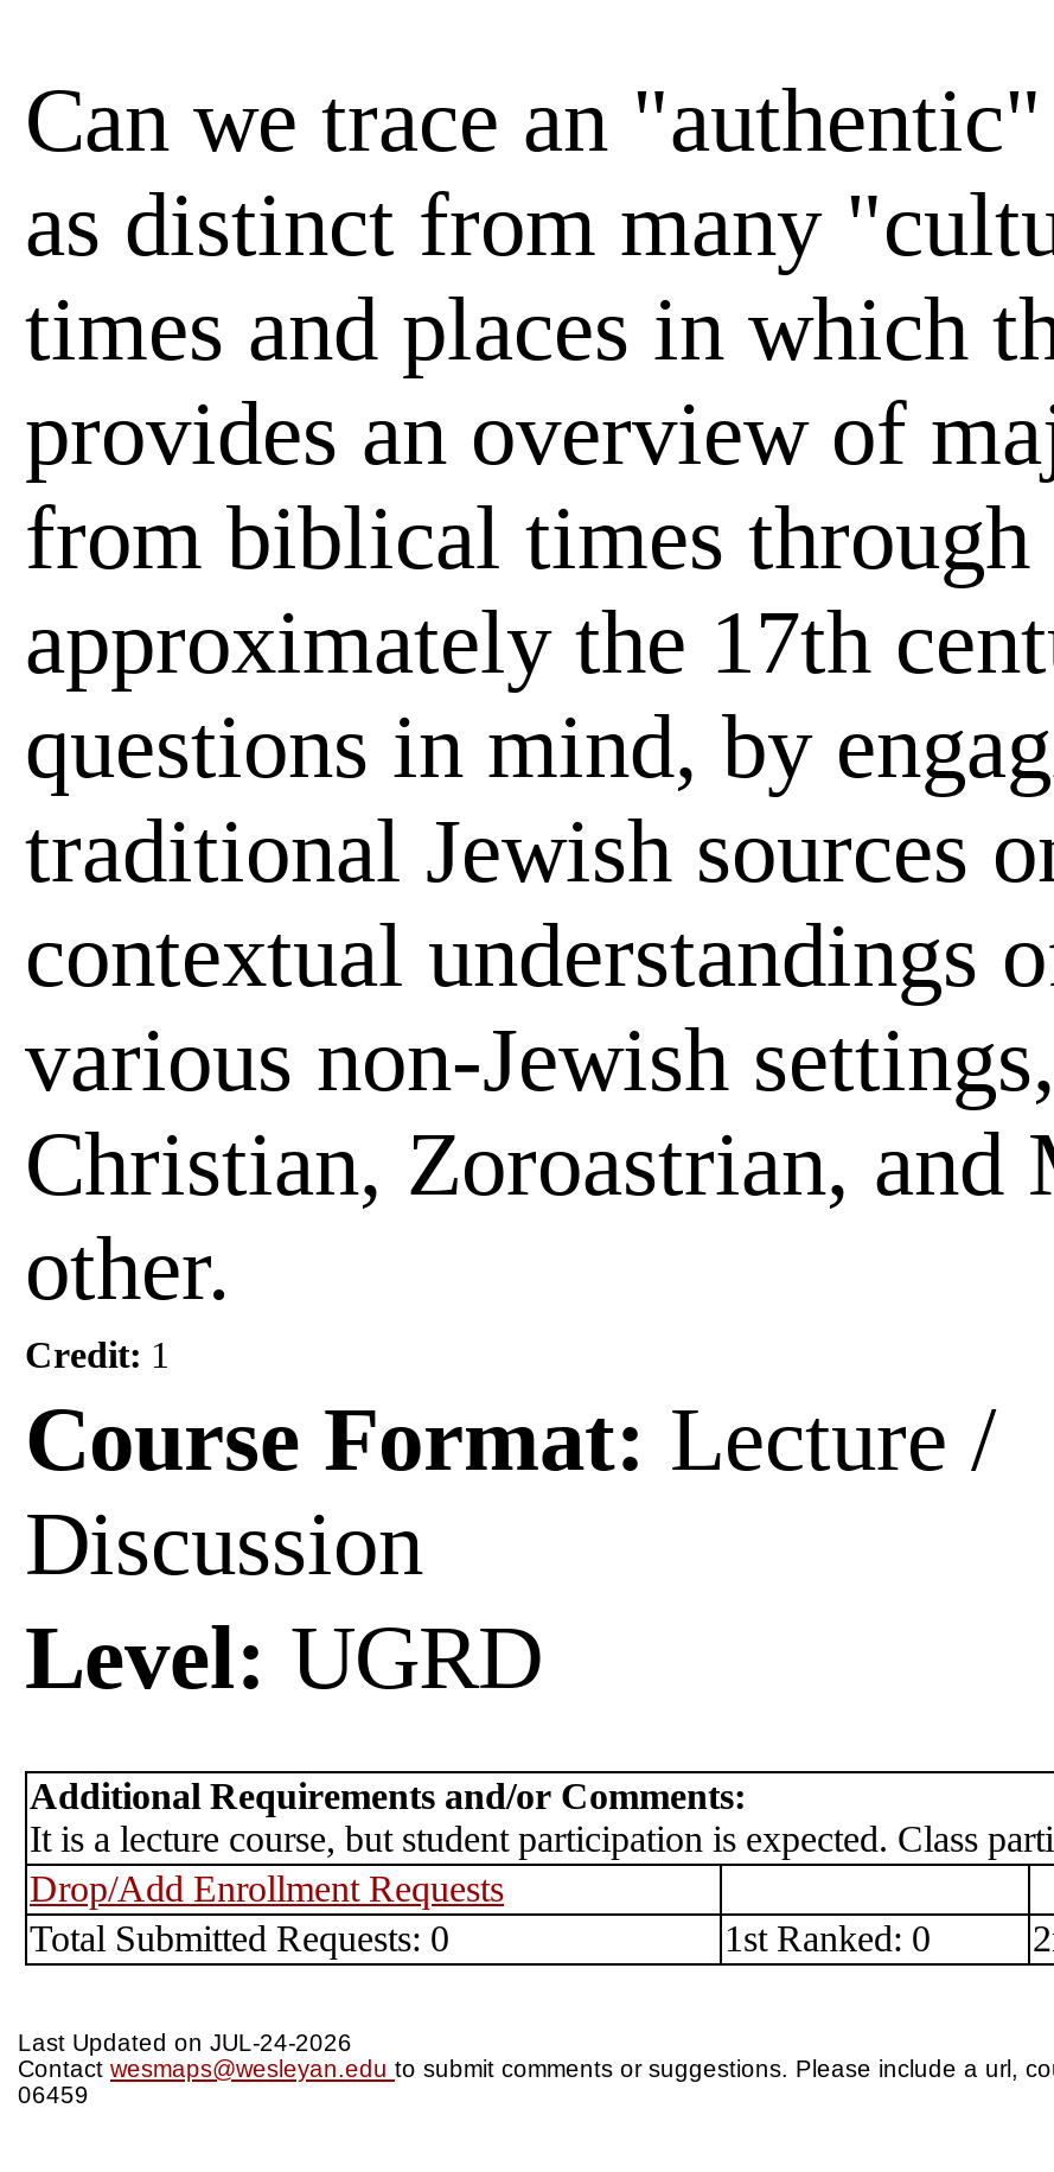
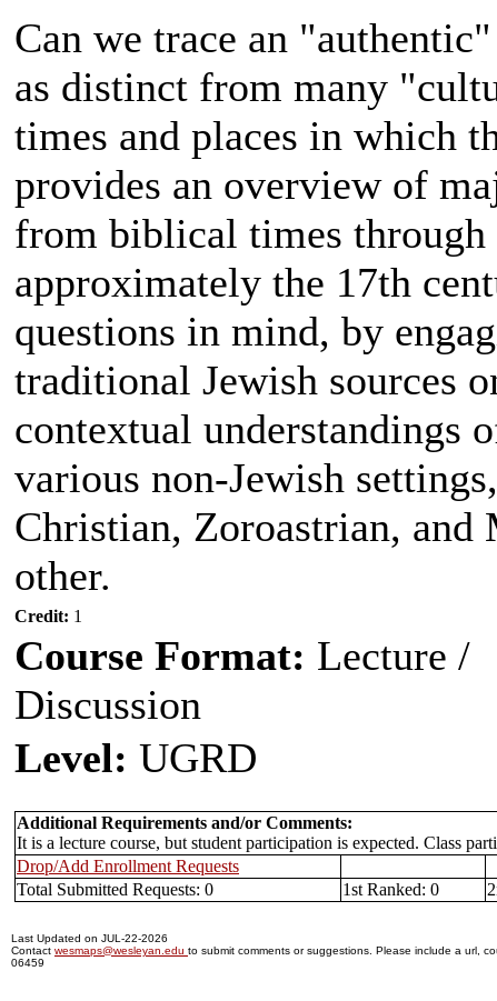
[18,2030,352,2056] Last Updated on JUL-24-2026 -> [11,932,168,944] Last Updated on JUL-22-2026

